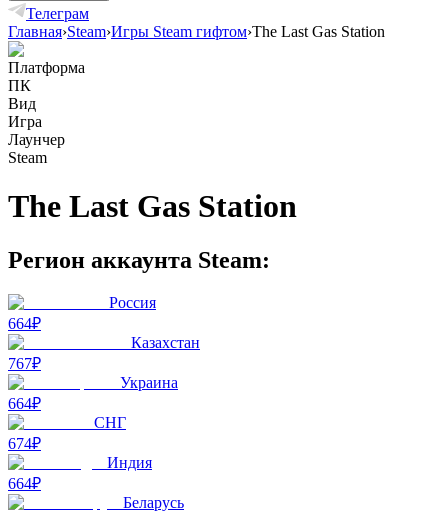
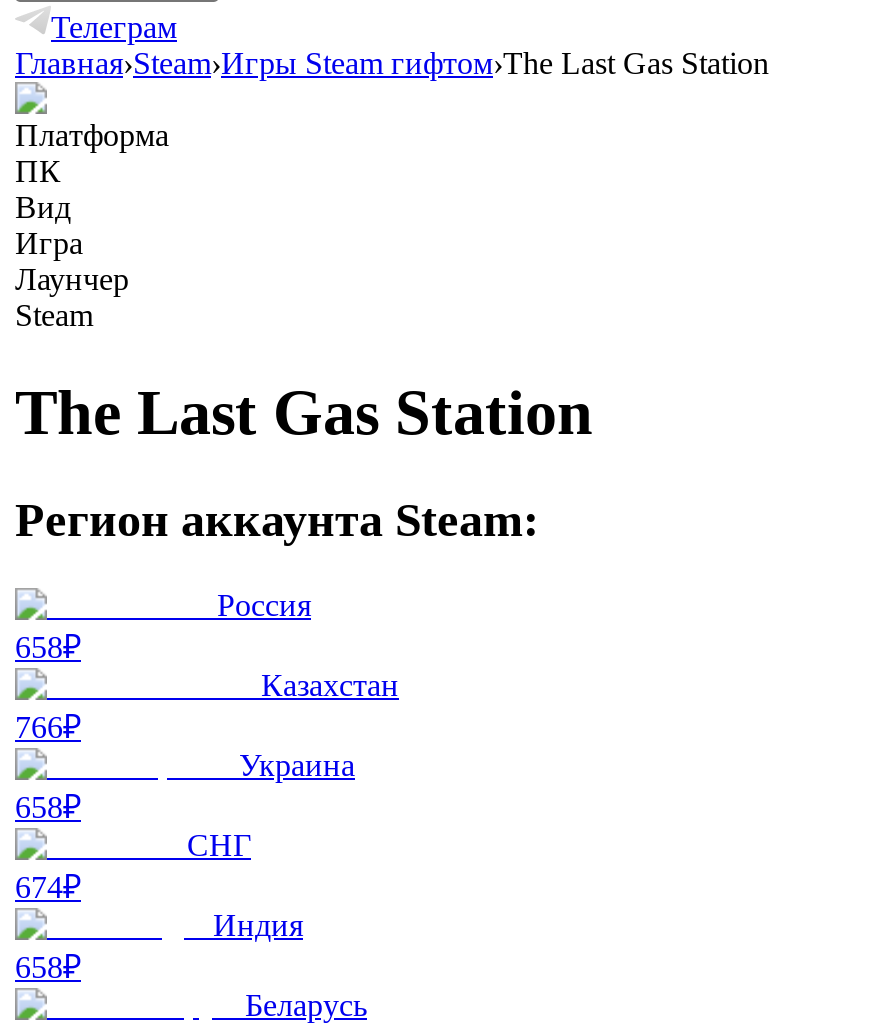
[8,315,41,332] 664₽ -> [15,630,81,664] 658₽
[8,355,41,372] 767₽ -> [15,710,81,744] 766₽
[8,395,41,412] 664₽ -> [15,790,81,824] 658₽
[8,475,41,492] 664₽ -> [15,950,81,984] 658₽

